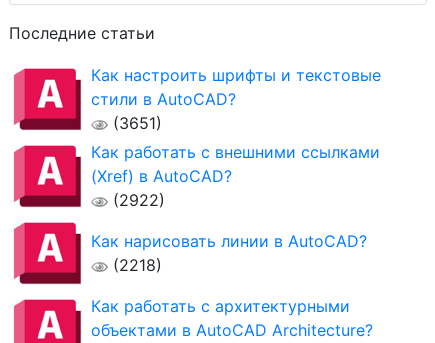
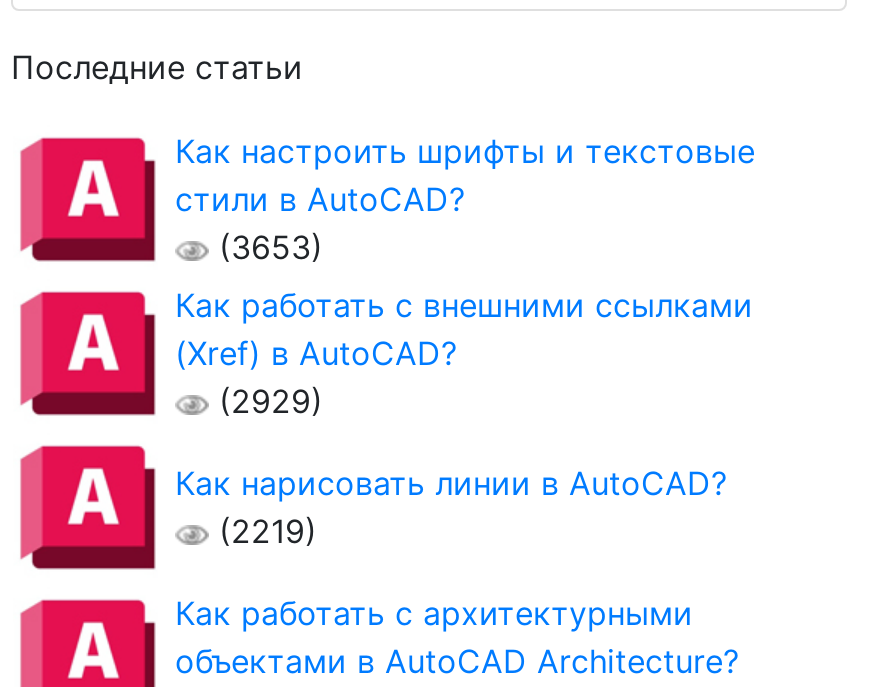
[108,113,162,133] (3651) -> [209,227,323,267] (3653)
[108,190,165,210] (2922) -> [209,381,323,421] (2929)
[108,255,162,275] (2218) -> [209,511,317,551] (2219)

